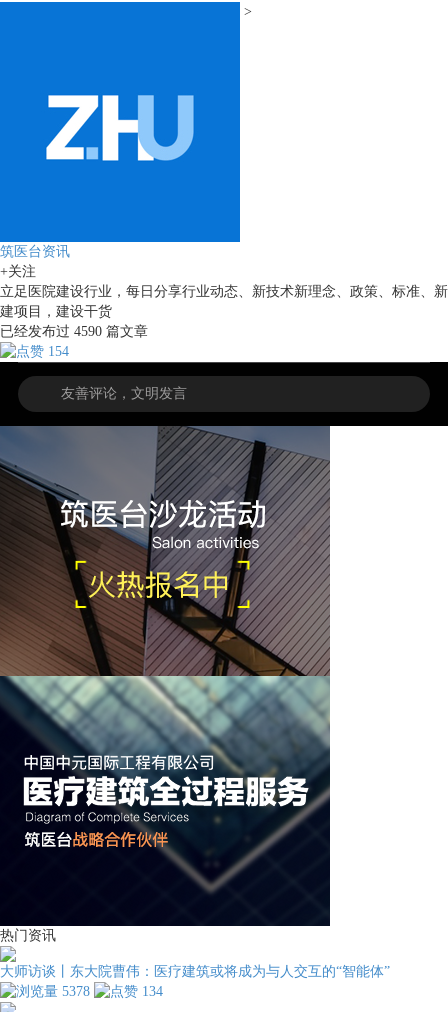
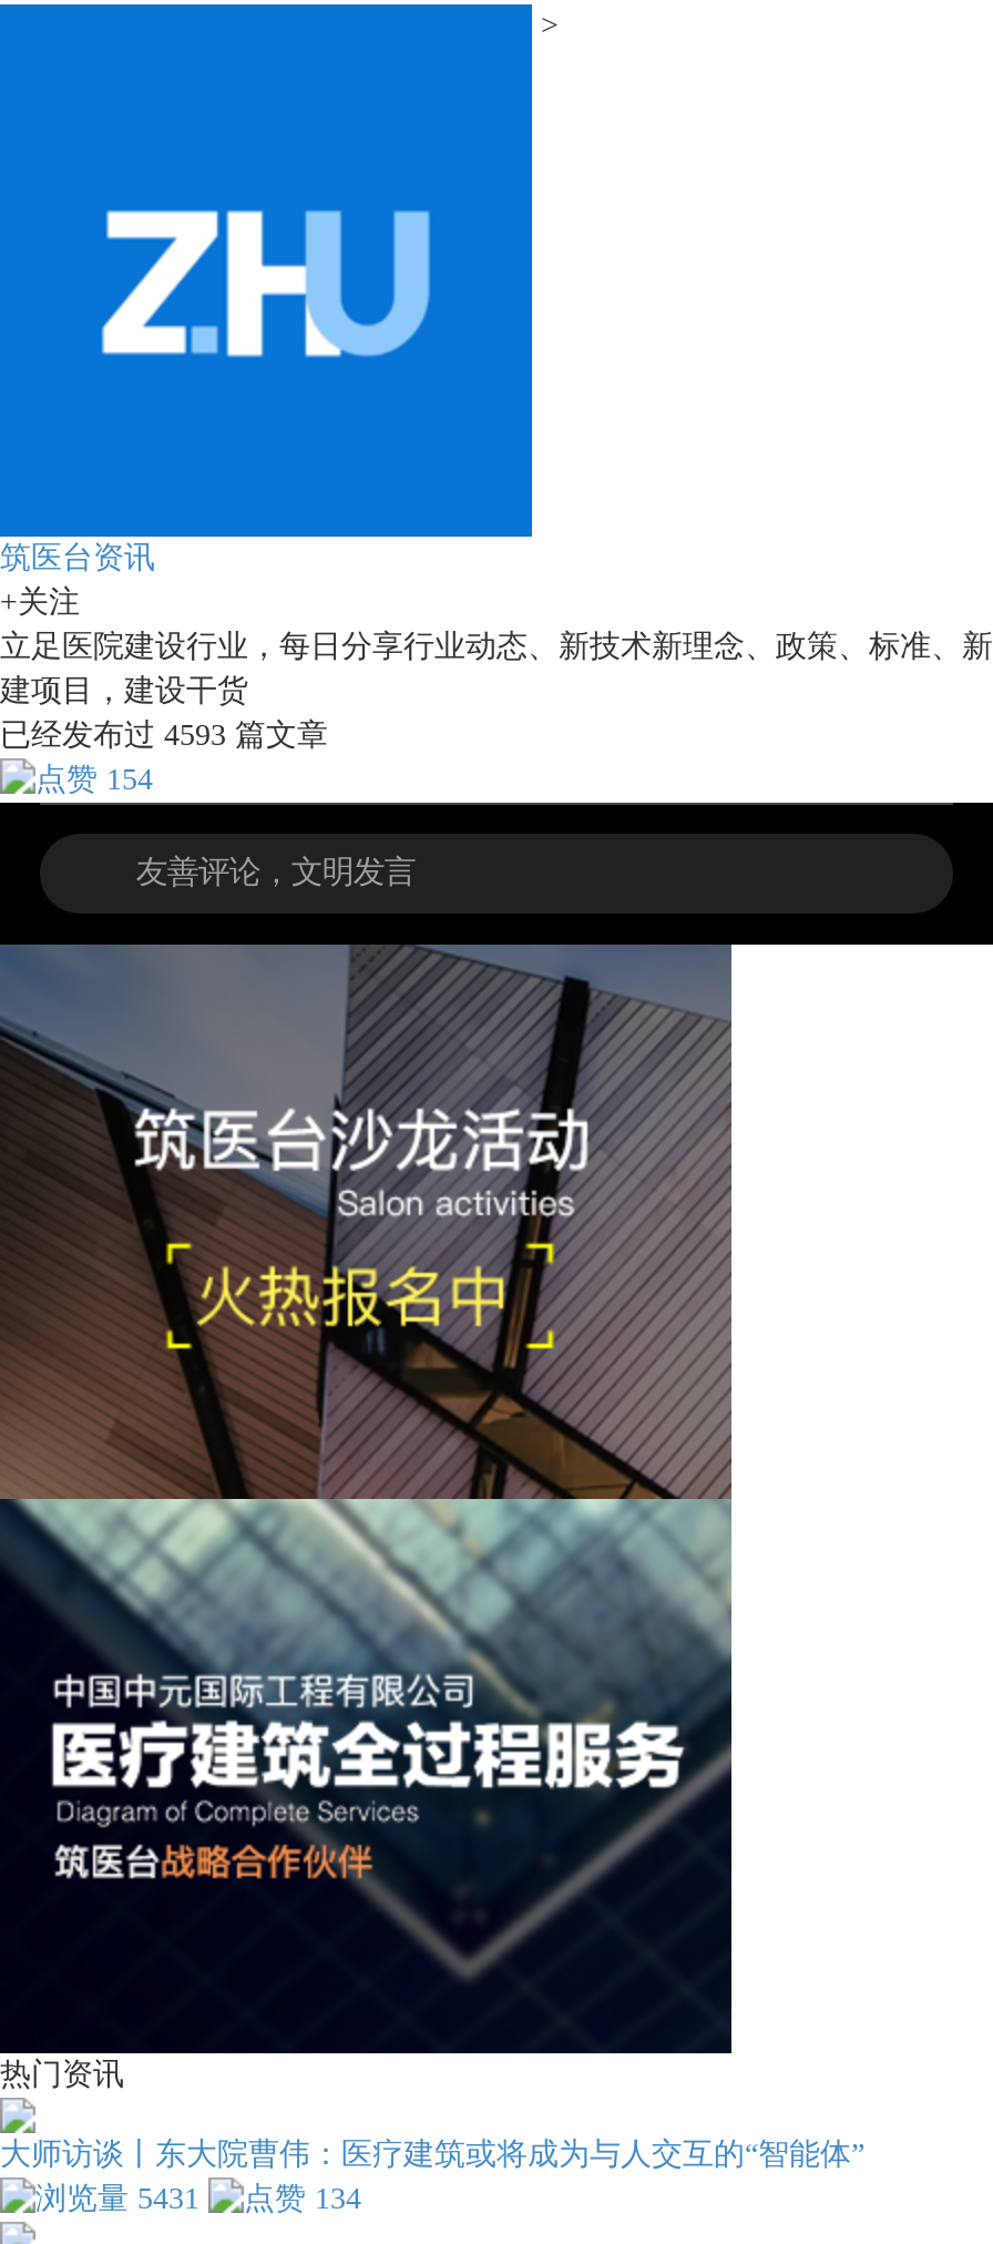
[0,324,148,339] 已经发布过4590篇文章 -> [0,718,328,752] 已经发布过4593篇文章
[62,984,90,999] 5378 -> [137,2181,199,2215] 5431

